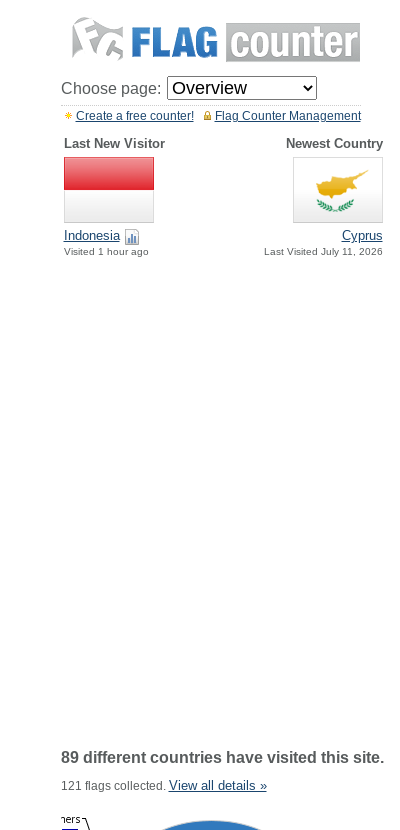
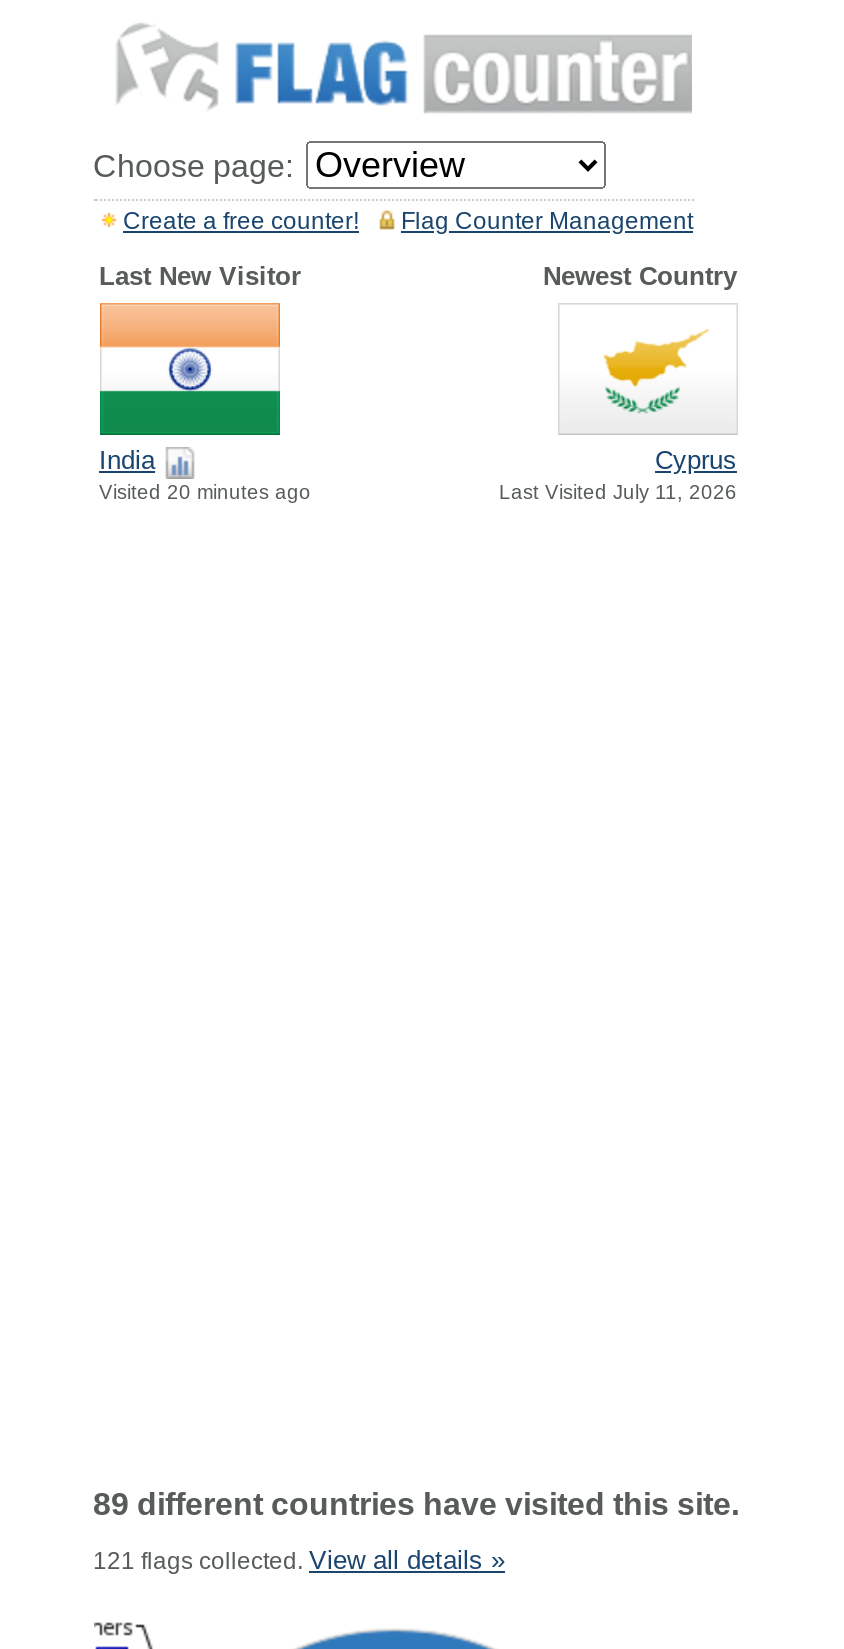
[63,156,155,257] [image] | Indonesia | Visited 1 hour ago -> [98,301,311,504] [image] | India | Visited 20 minutes ago

